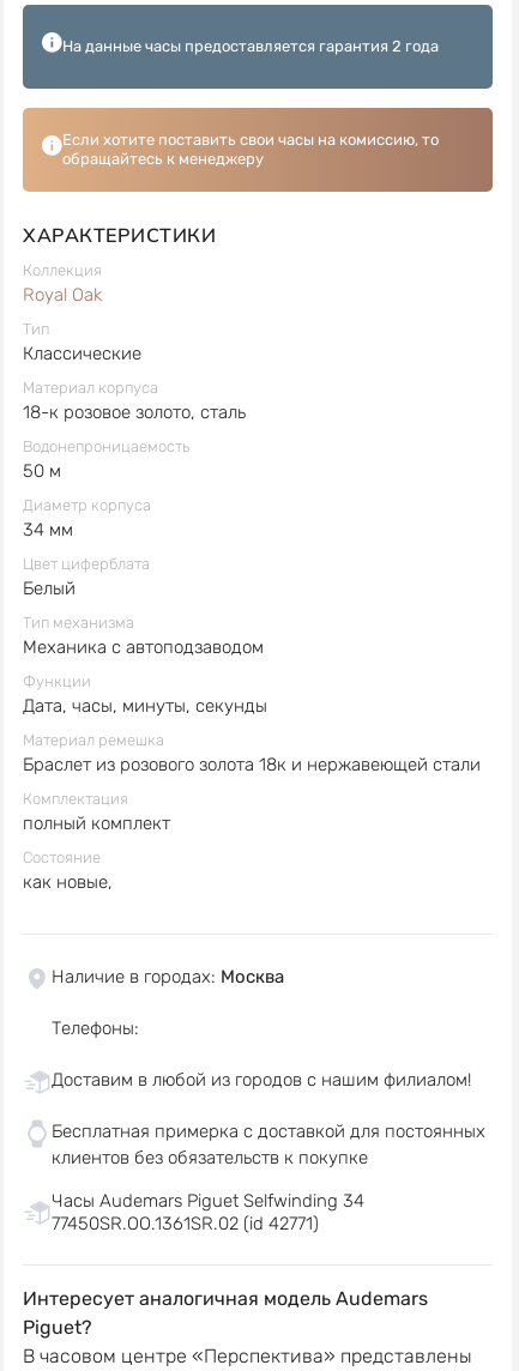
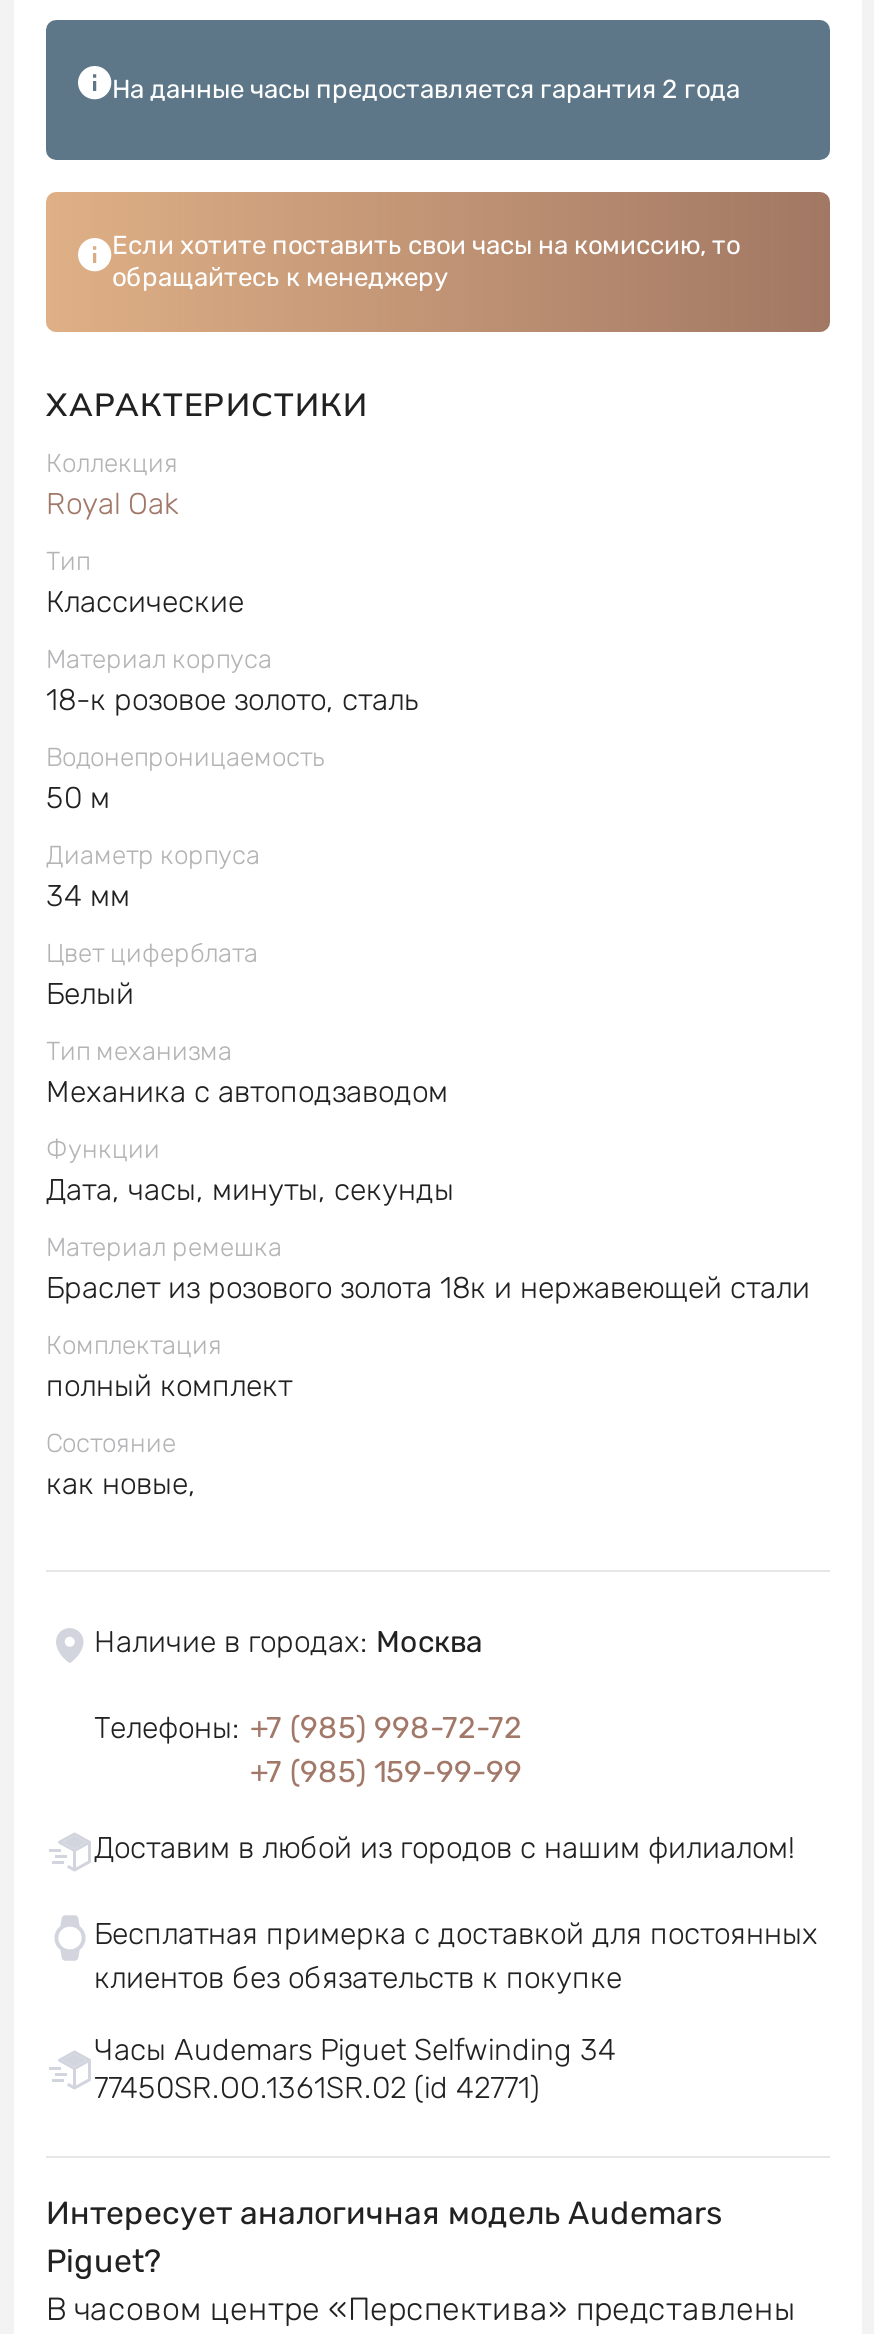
[52,1017,139,1039] Телефоны: -> [94,1710,522,1790] Телефоны: +7 (985) 998-72-72 | +7 (985) 159-99-99

